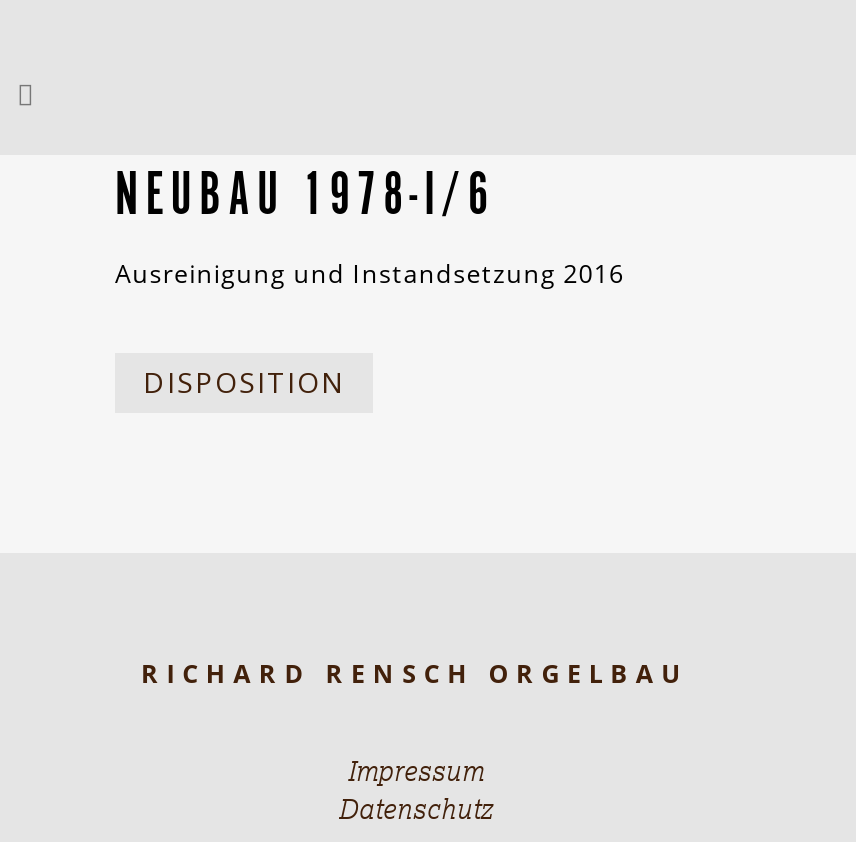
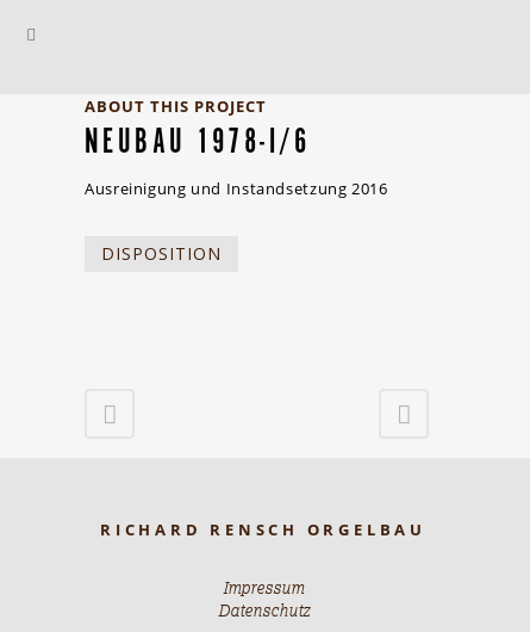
none -> [85,95,267,117] ABOUT THIS PROJECT

